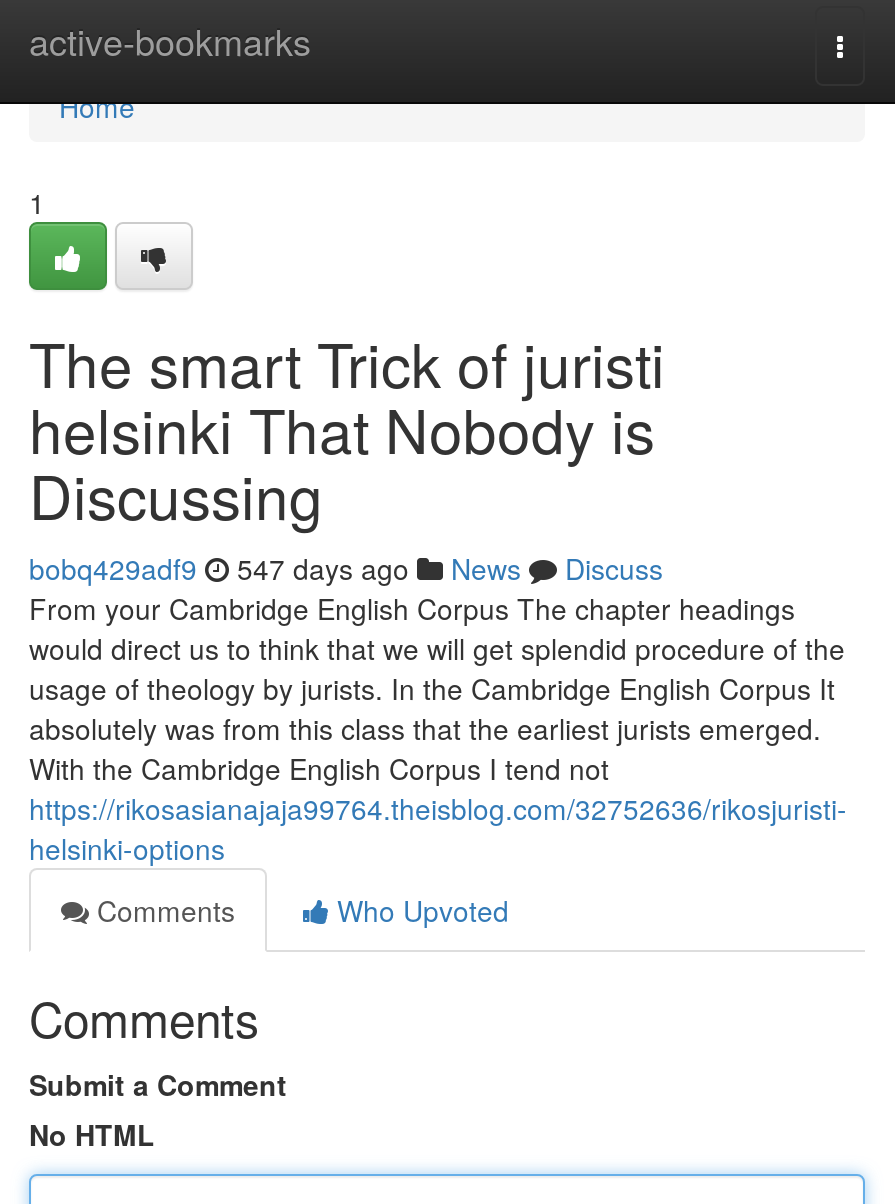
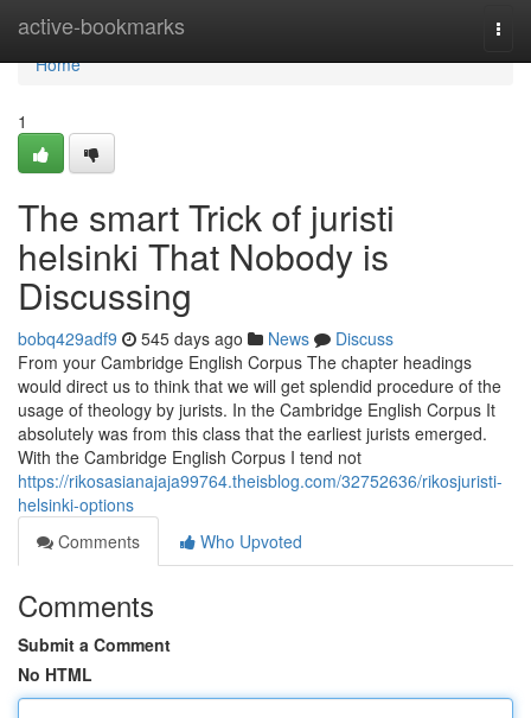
[29,548,663,588] bobq429adf9 547 days ago News Discuss -> [18,326,394,350] bobq429adf9 545 days ago News Discuss

